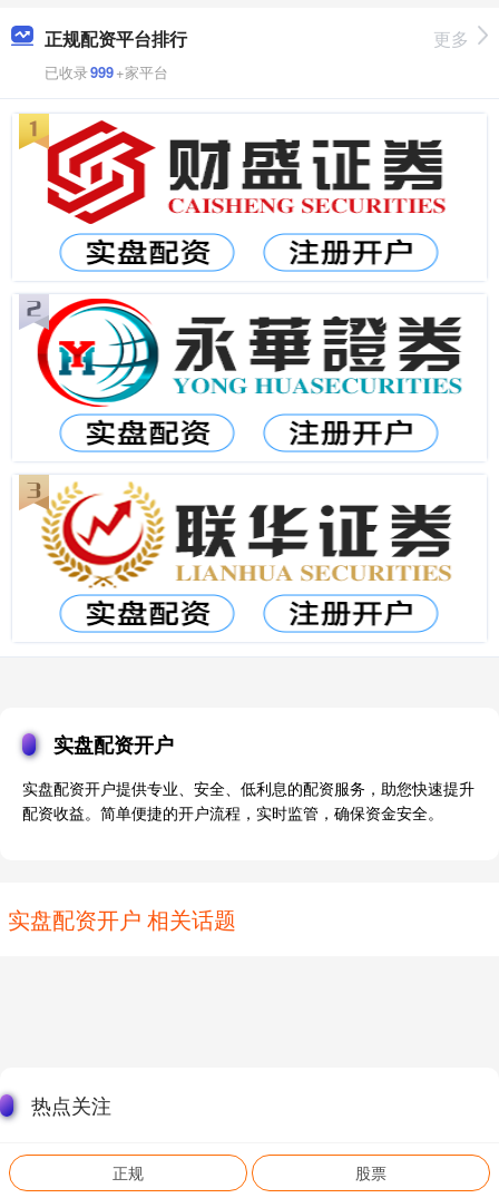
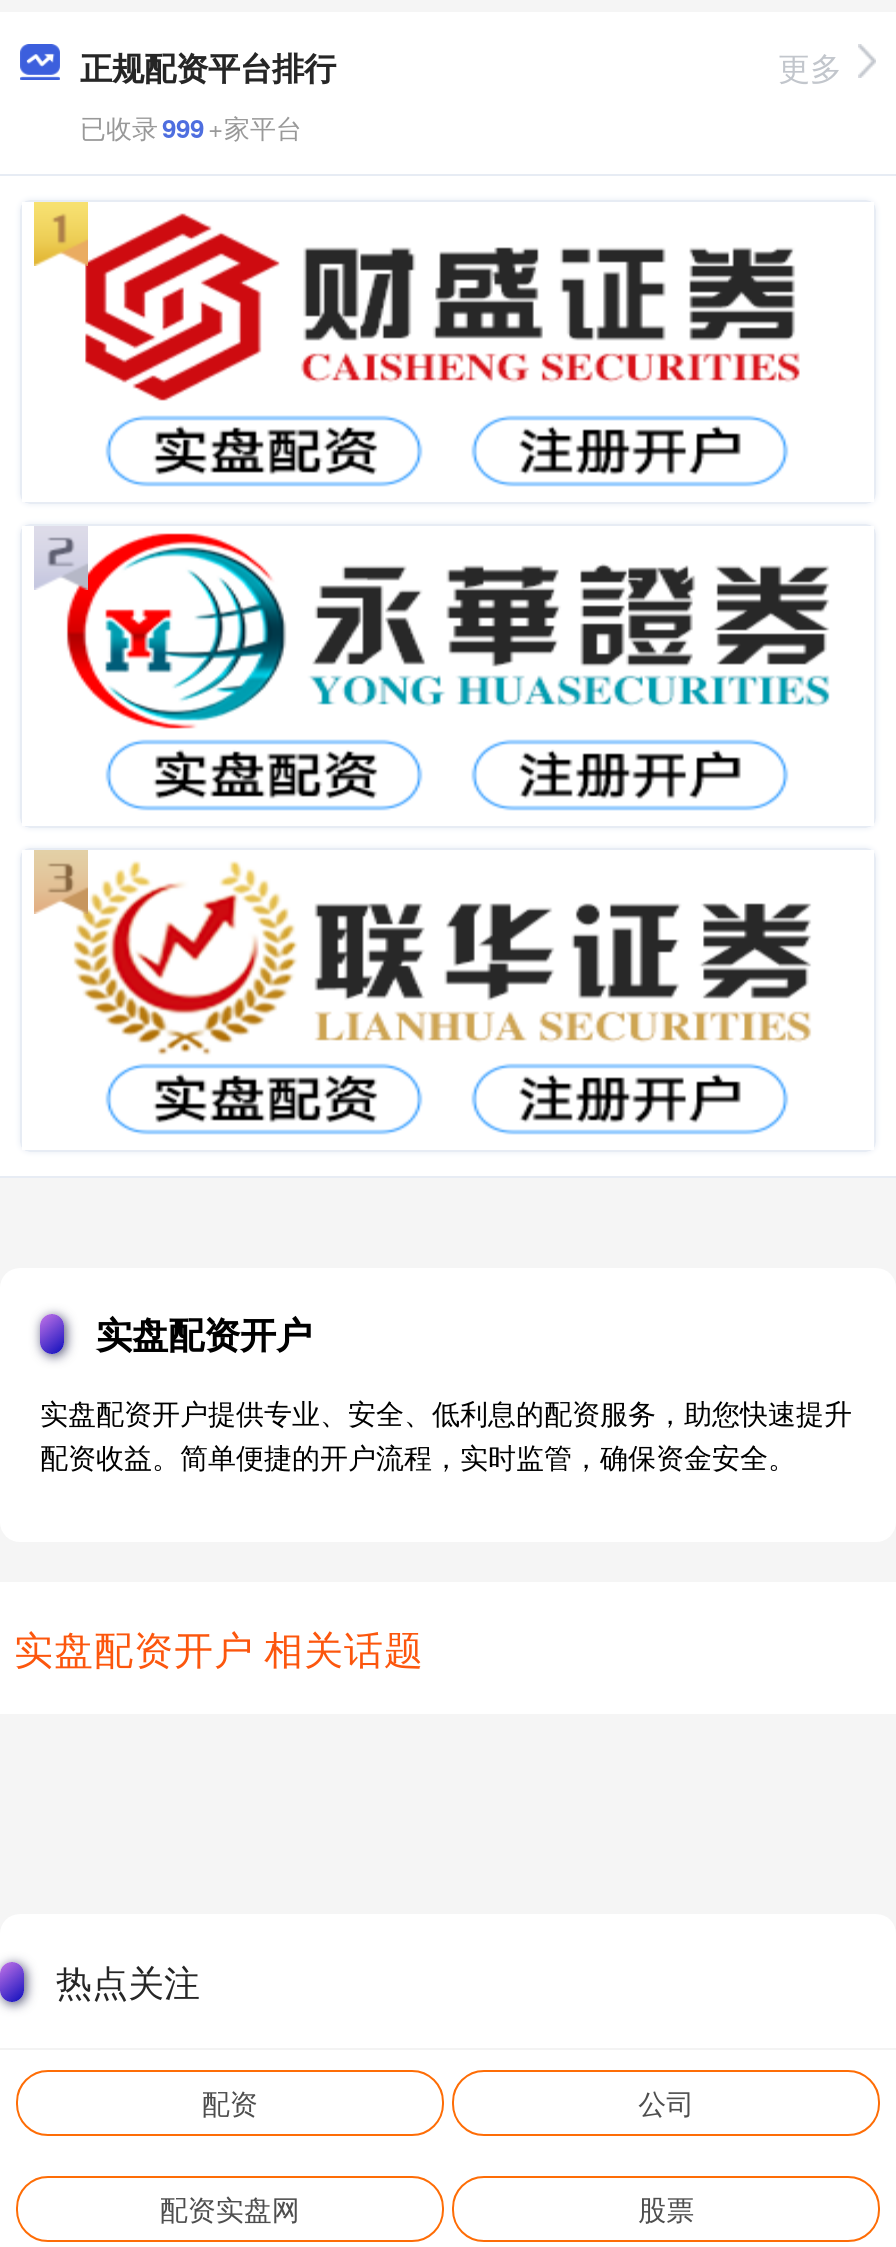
[112,1161,143,1184] 正规 -> [160,2082,694,2228] 配资 | 公司 | 配资实盘网

